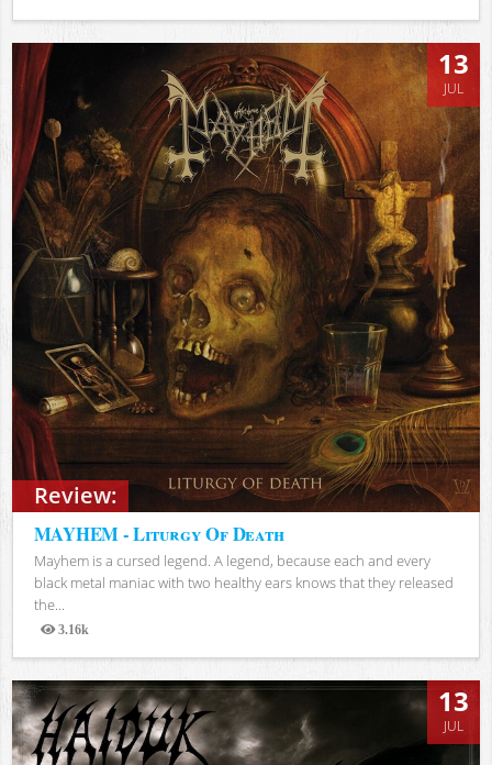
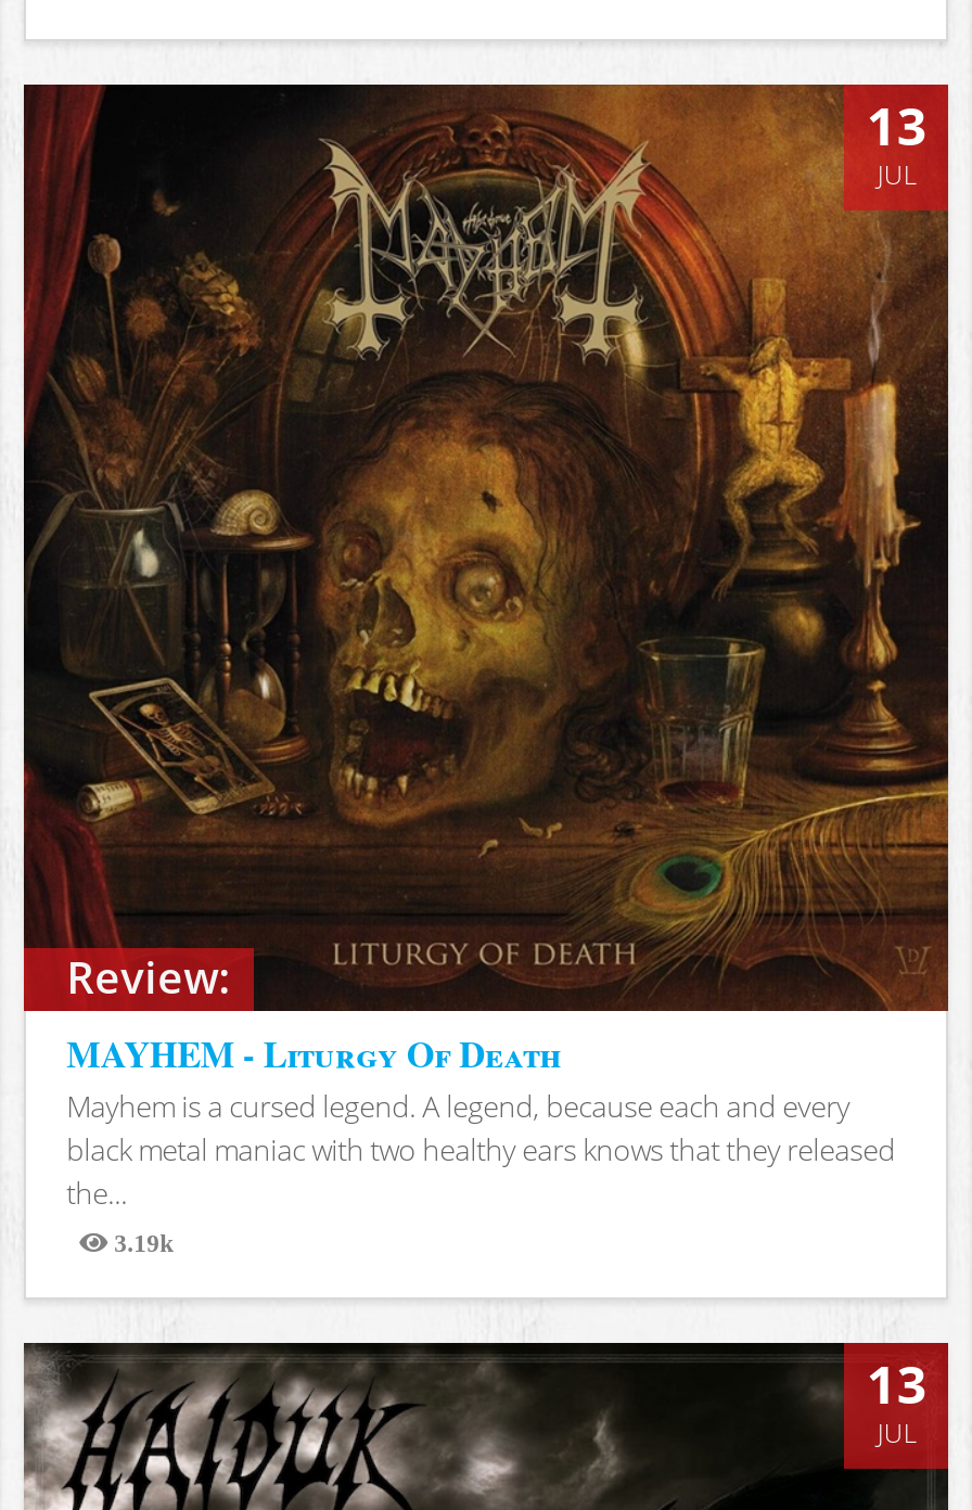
[55,623,89,635] 3.16k -> [108,1230,175,1254] 3.19k

